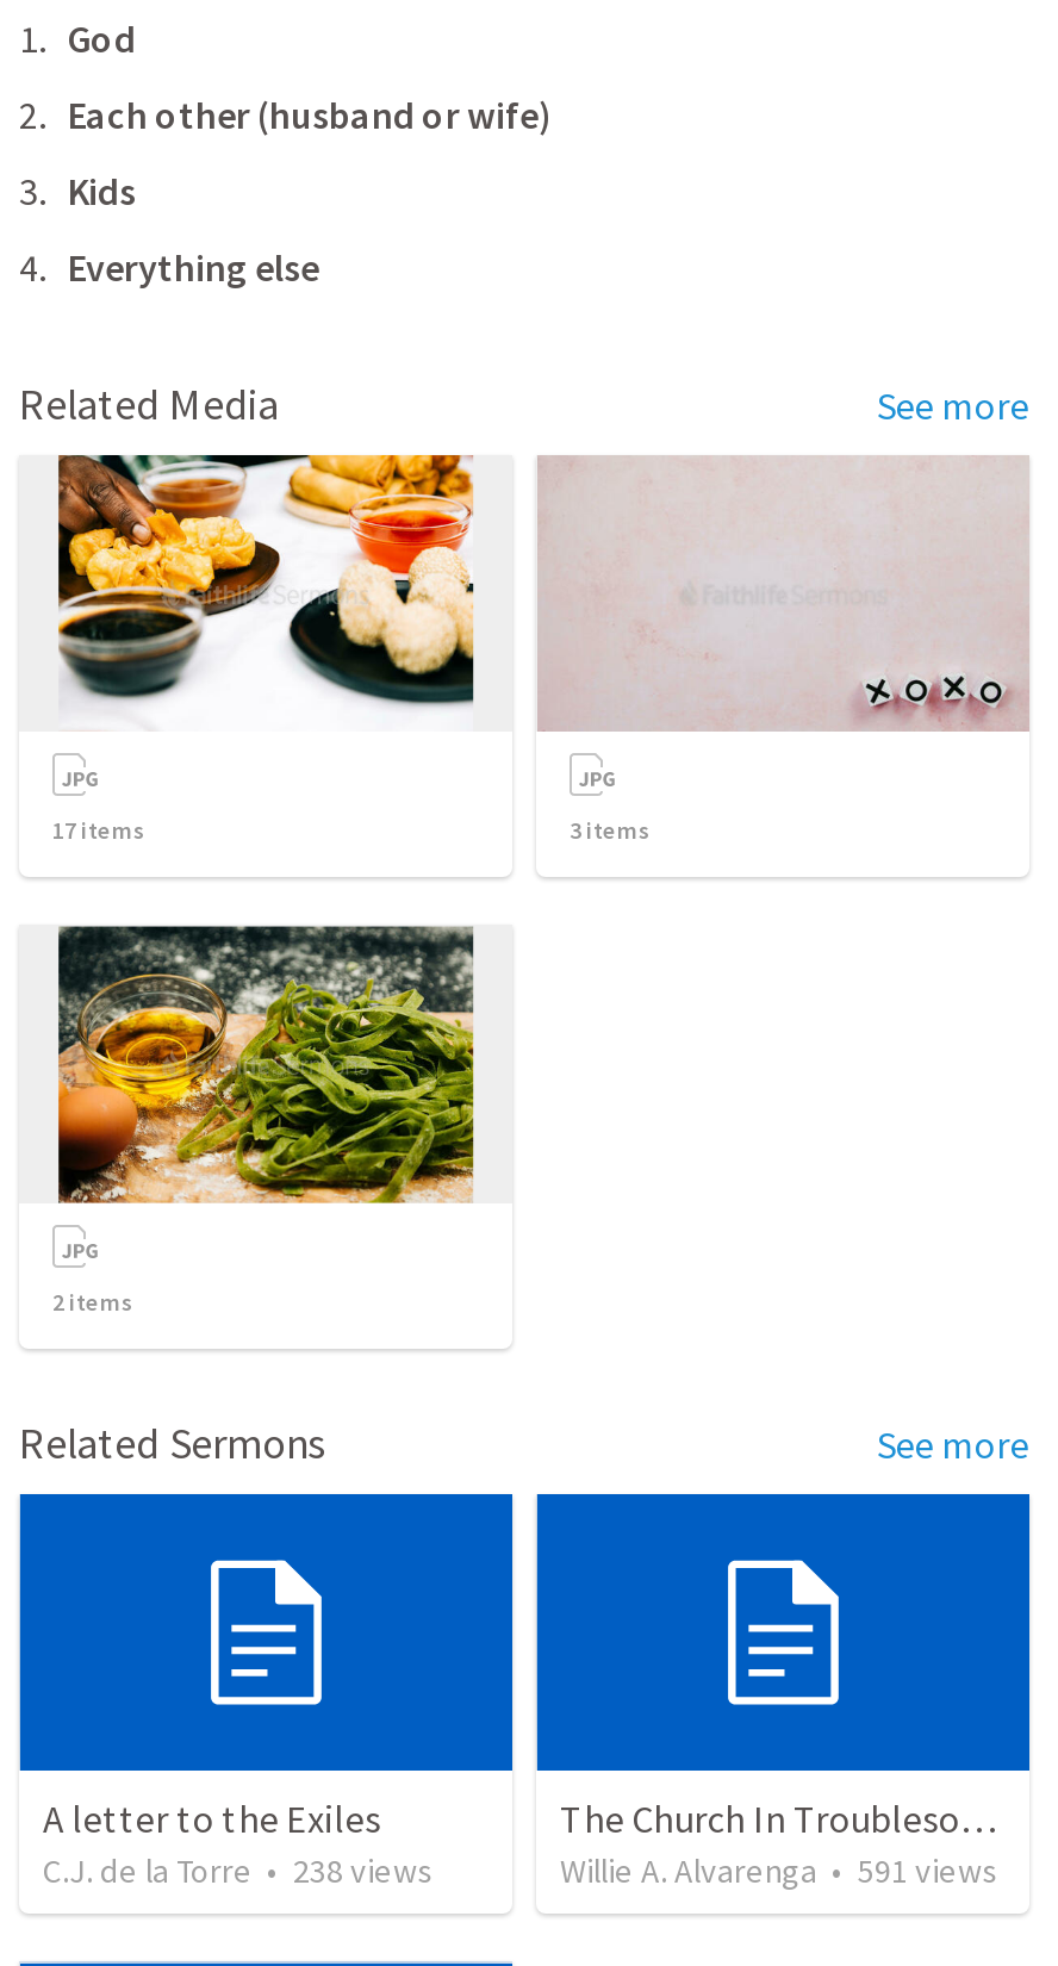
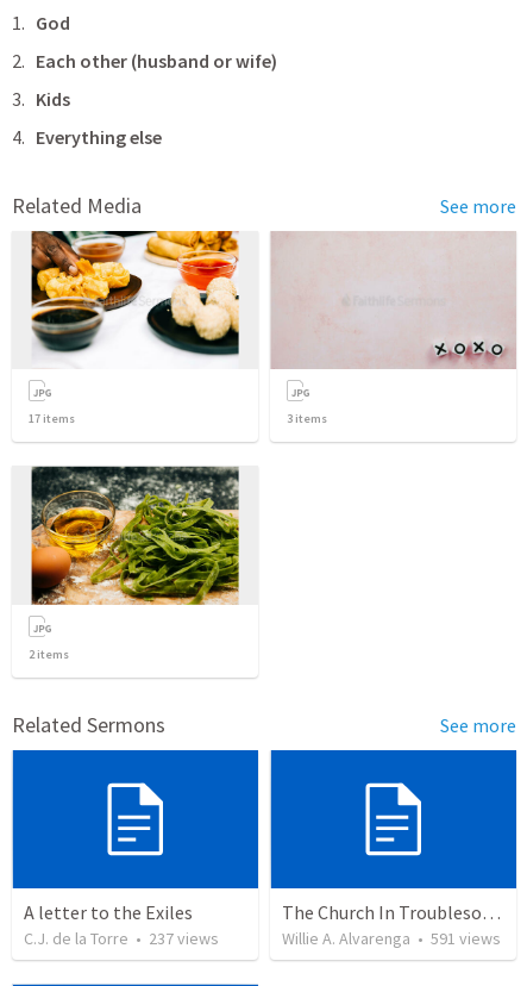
[43,1850,434,1893] C.J. de la Torre • 238 views -> [24,928,219,949] C.J. de la Torre • 237 views

